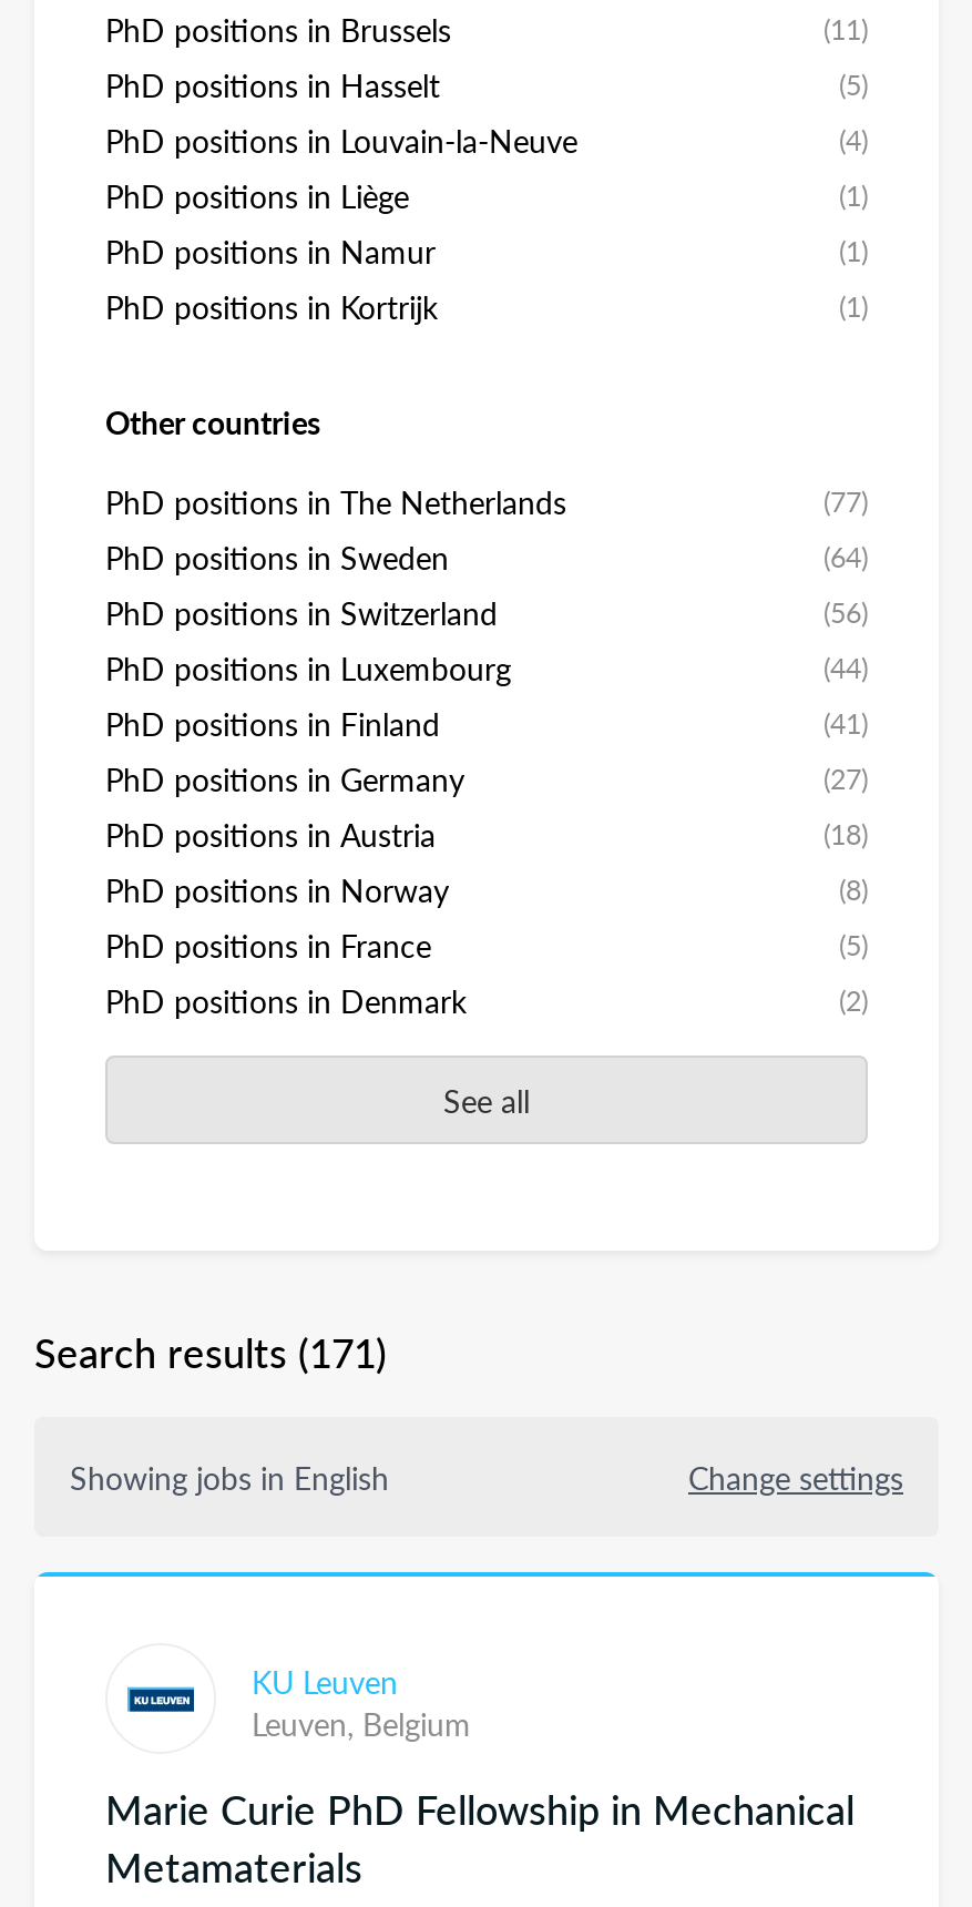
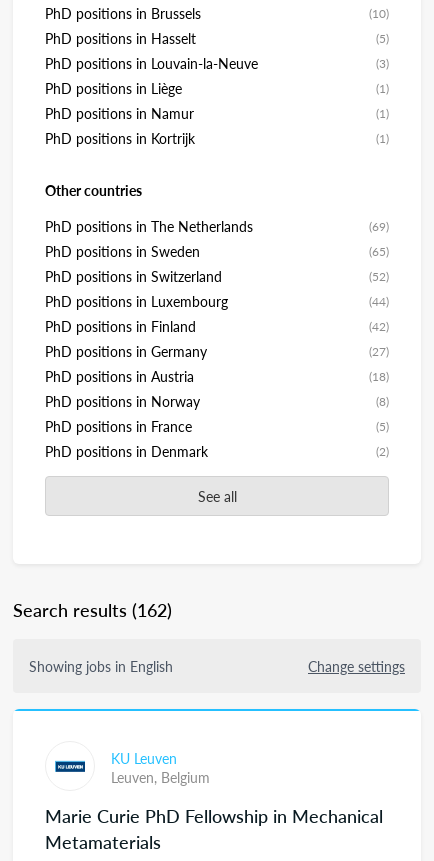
[823,9,868,49] (11) -> [369,4,389,22] (10)
[839,120,868,160] (4) -> [376,54,389,72] (3)
[823,481,868,521] (77) -> [369,217,389,235] (69)
[823,537,868,577] (64) -> [369,242,389,260] (65)
[823,592,868,632] (56) -> [369,267,389,285] (52)
[823,703,868,743] (41) -> [369,317,389,335] (42)
[34,1324,387,1379] Search results (171) -> [13,597,172,622] Search results (162)

